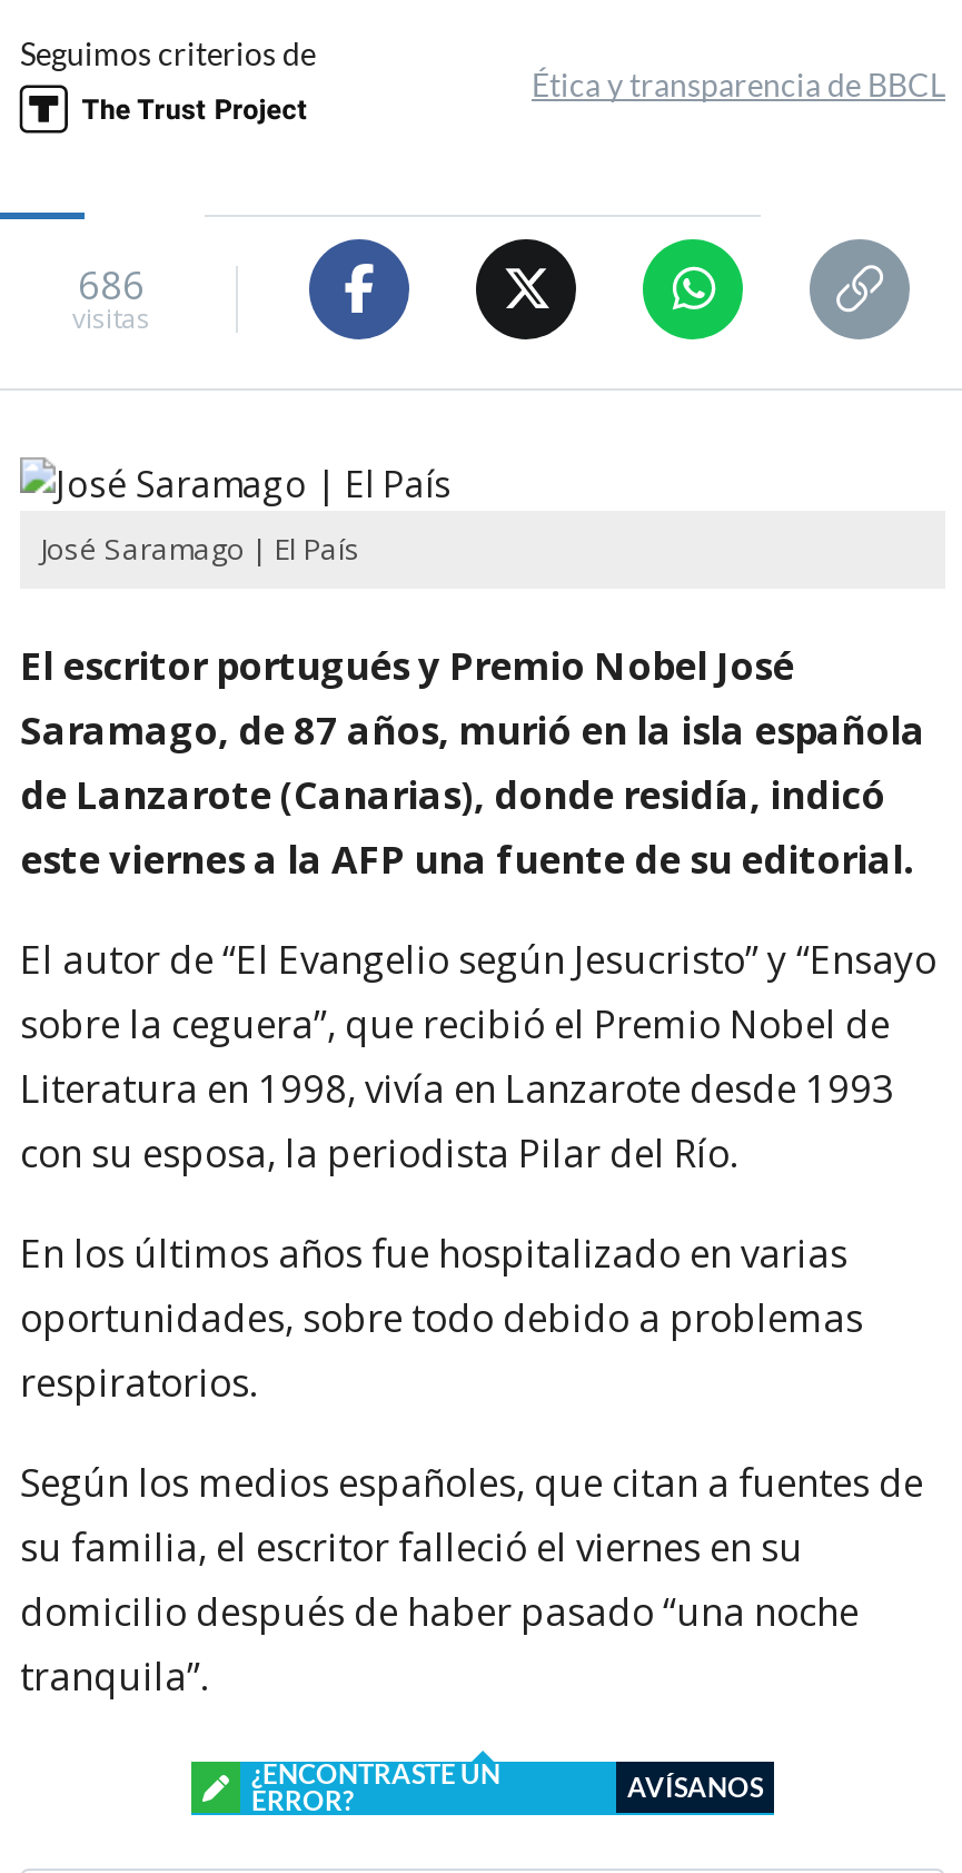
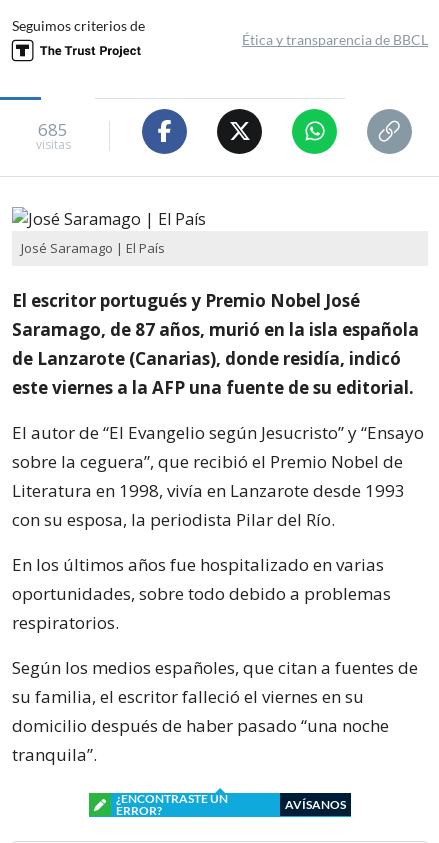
[78,260,145,311] 686 -> [38,118,68,141] 685

